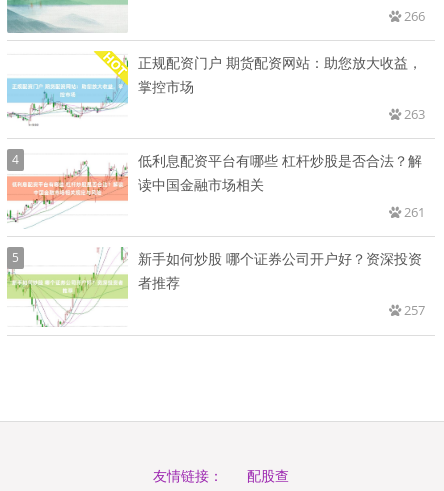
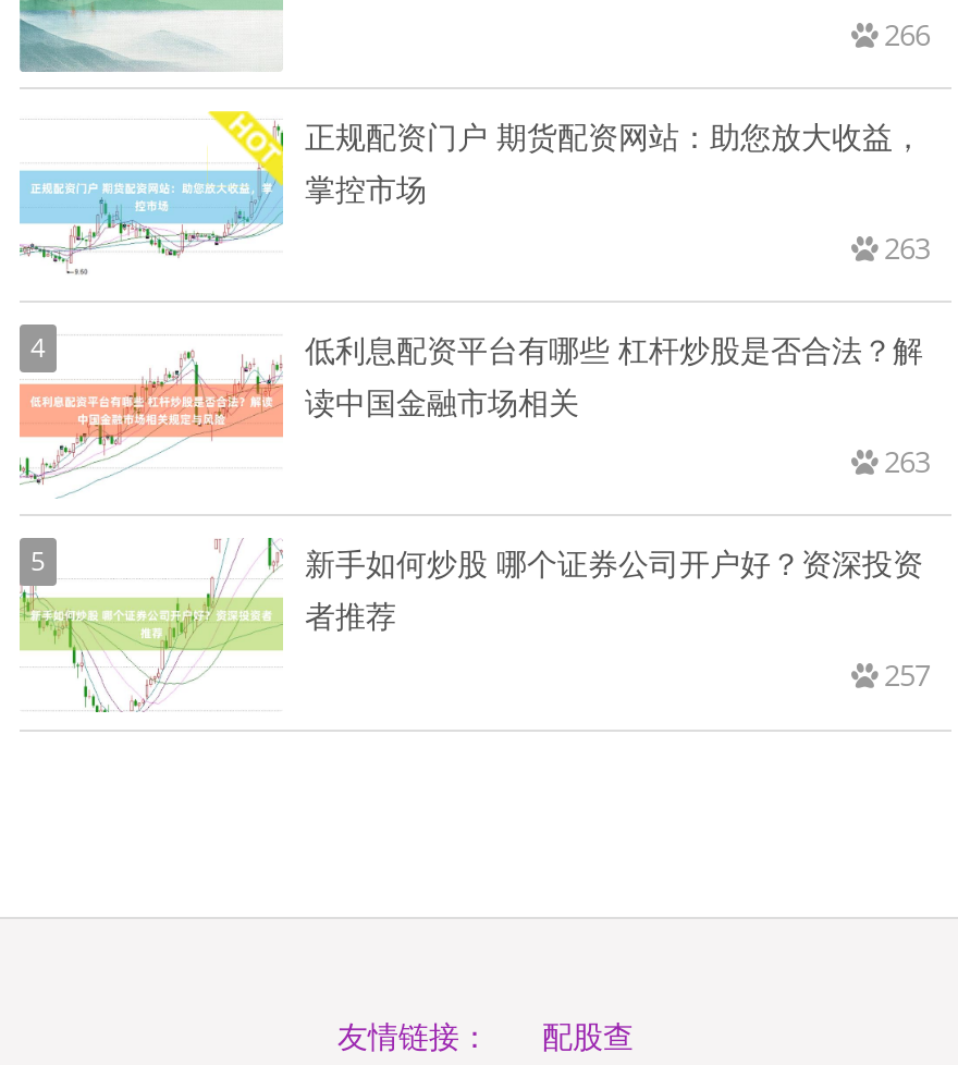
[404,202,425,220] 261 -> [884,441,930,480] 263

